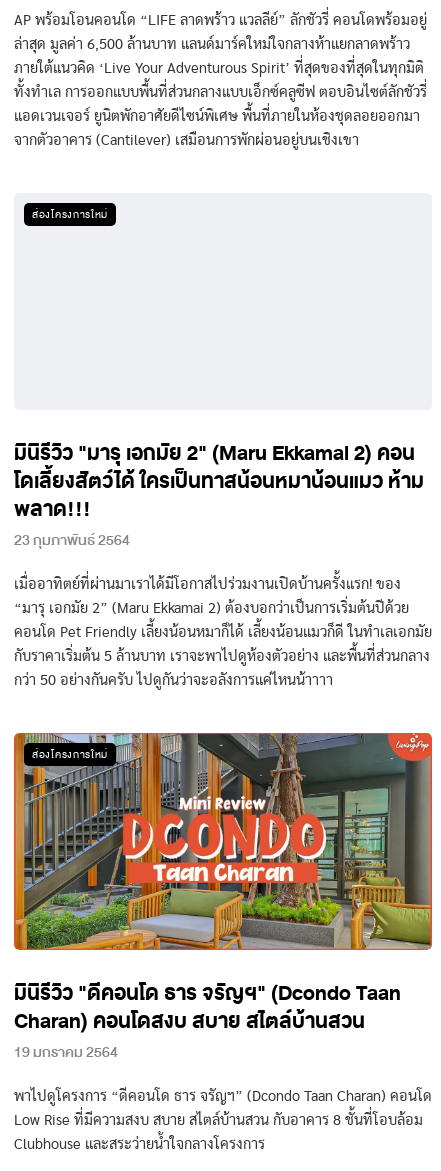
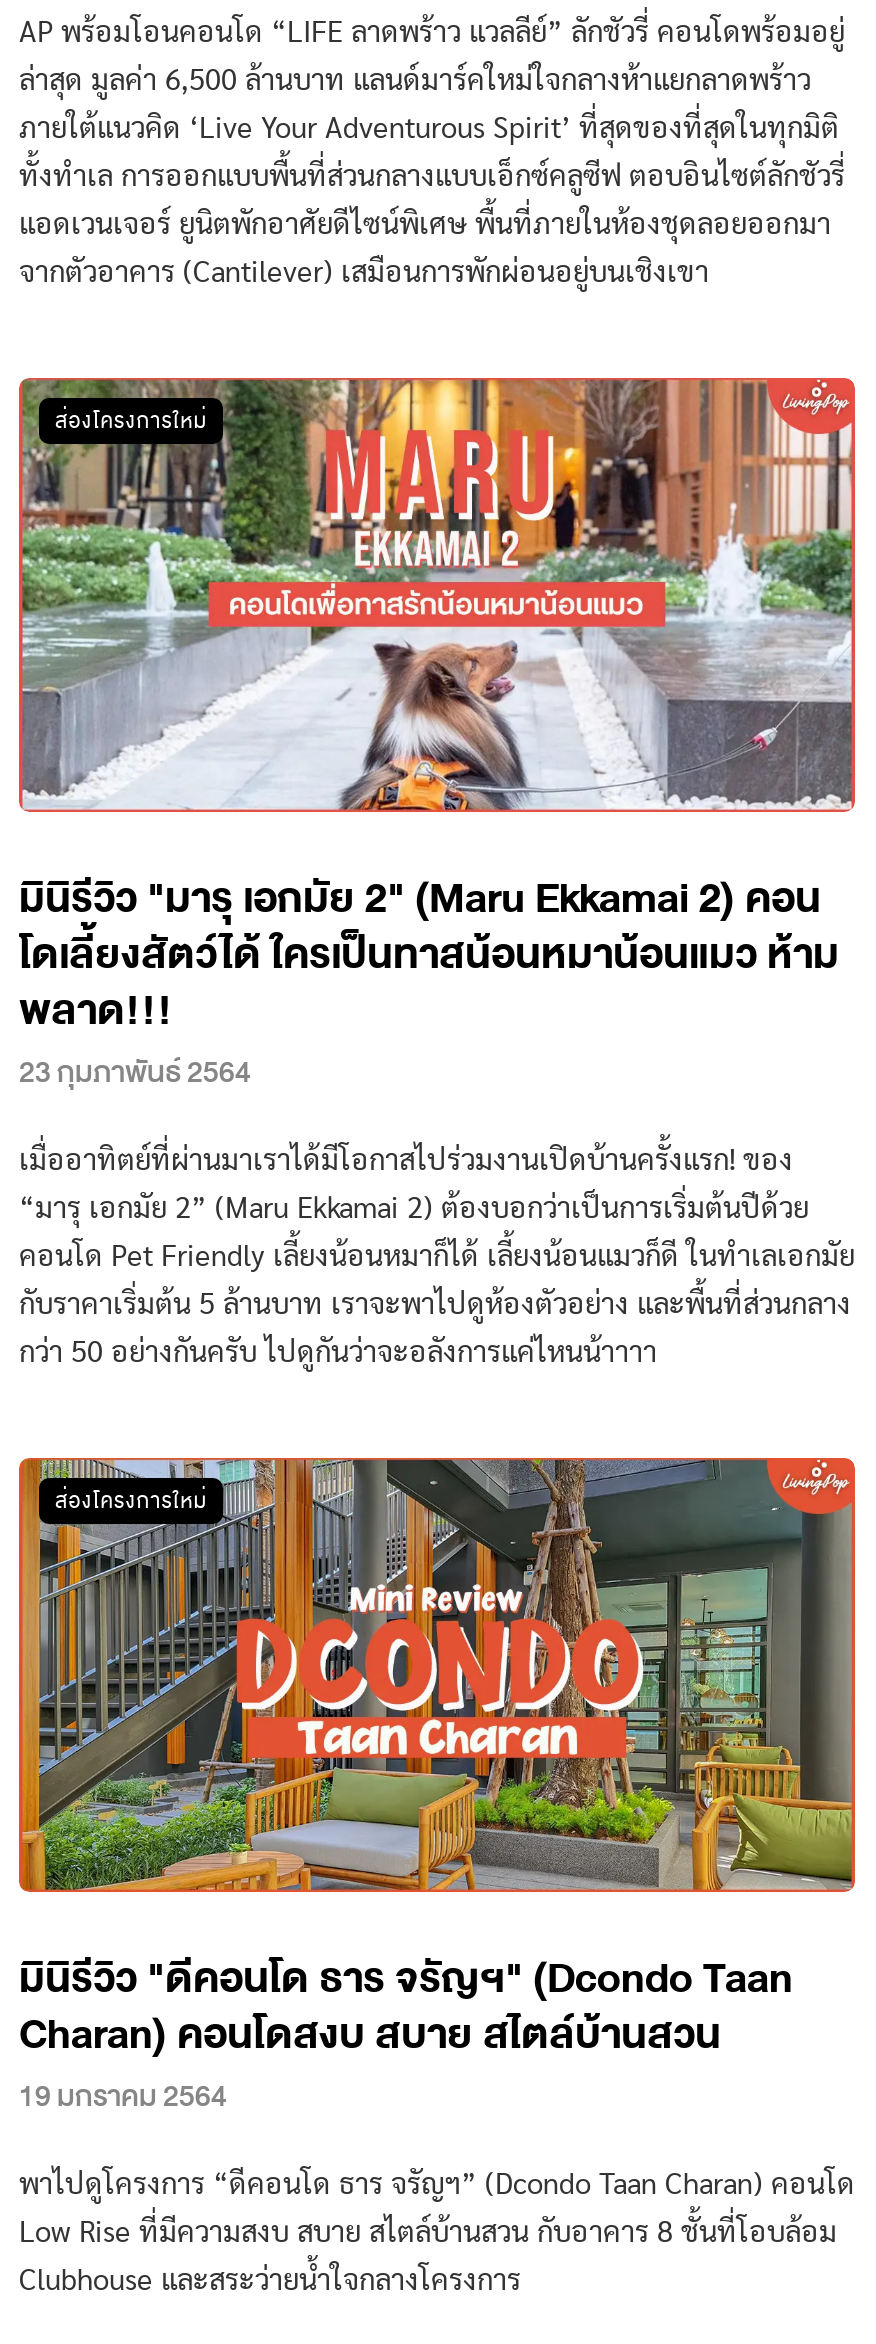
none -> [17,376,857,814] [image]

